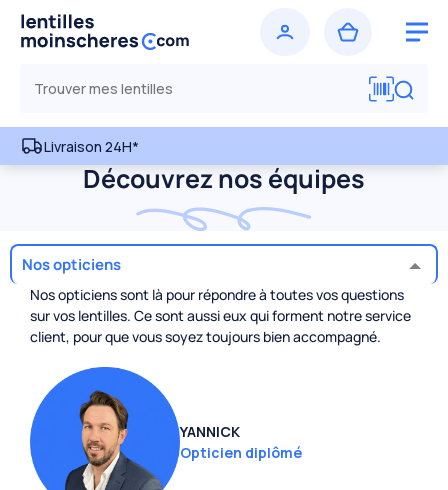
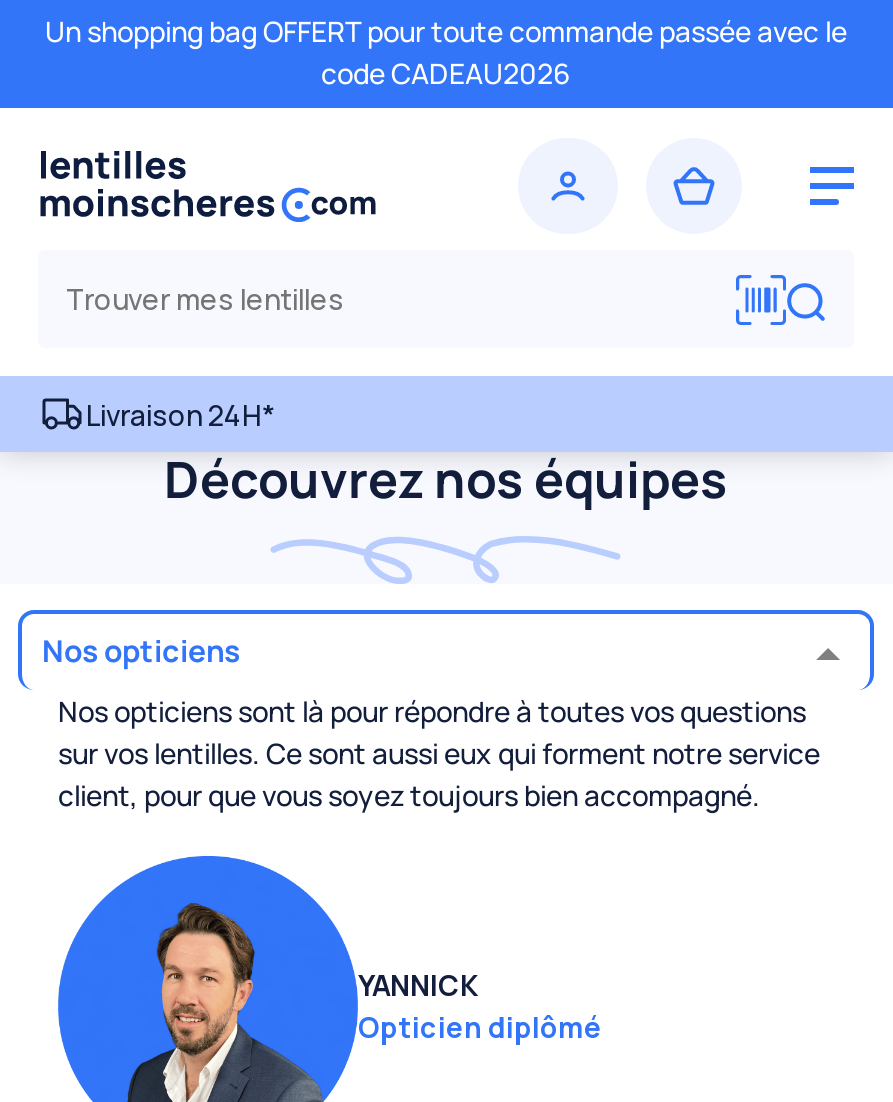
none -> [45,12,847,92] Un shopping bag OFFERT pour toute commande passée avec le | code CADEAU2026

